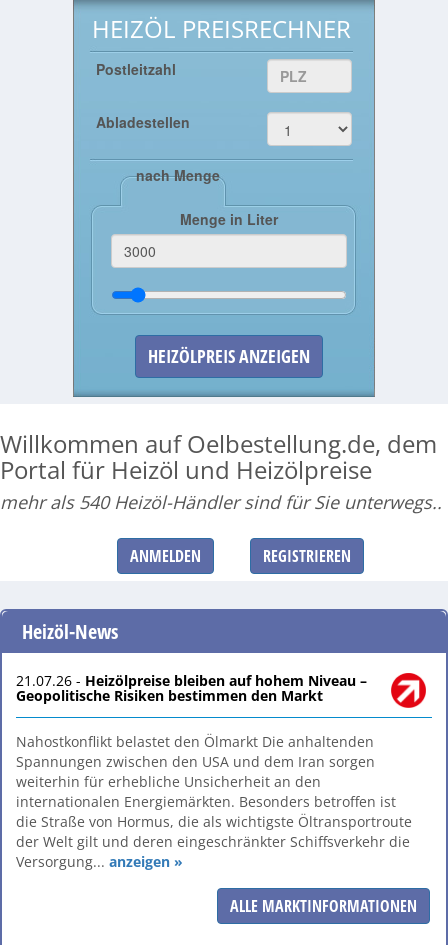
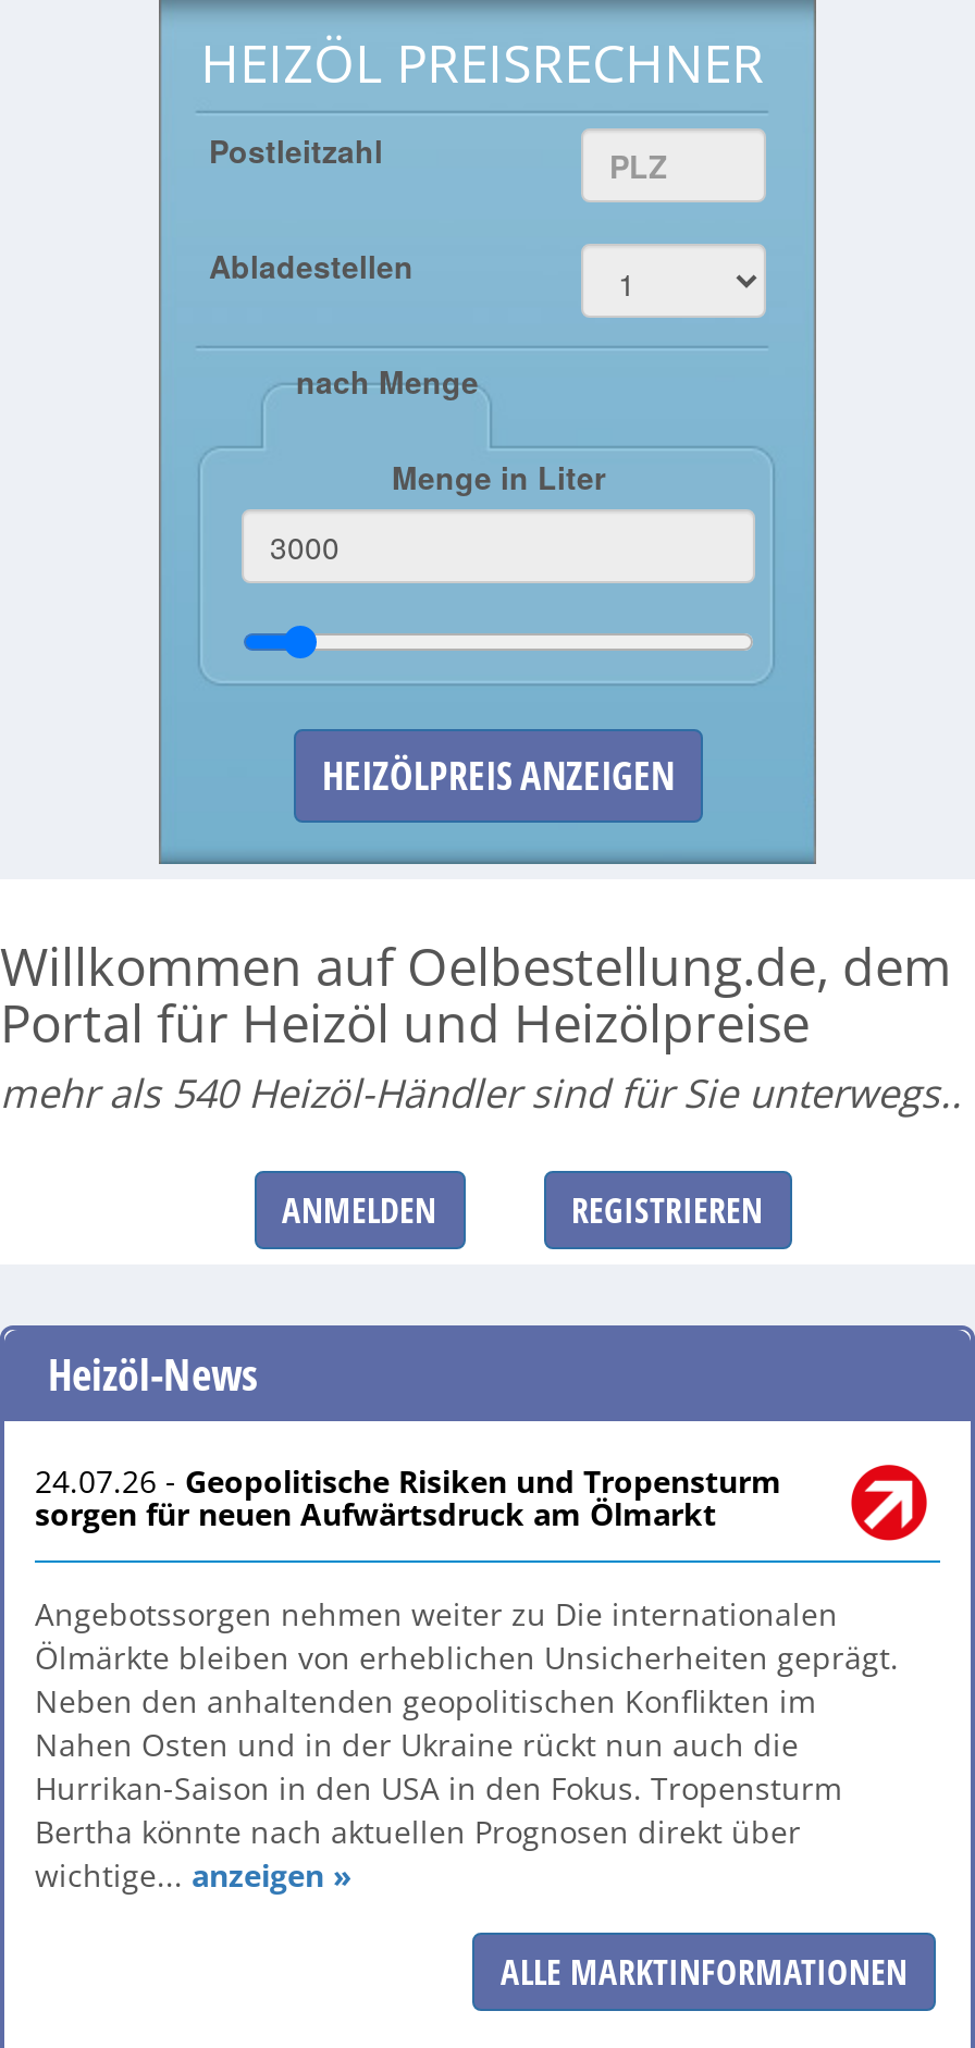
[16,671,367,705] 21.07.26 - Heizölpreise bleiben auf hohem Niveau – | Geopolitische Risiken bestimmen den Markt -> [35,1460,781,1534] 24.07.26 - Geopolitische Risiken und Tropensturm | sorgen für neuen Aufwärtsdruck am Ölmarkt
[16,732,412,871] Nahostkonflikt belastet den Ölmarkt Die anhaltenden | Spannungen zwischen den USA und dem Iran sorgen | weiterhin für erhebliche Unsicherheit an den | internationalen Energiemärkten. Besonders betroffen ist | die Straße von Hormus, die als wichtigste Öltransportroute | der Welt gilt und deren eingeschränkter Schiffsverkehr die | Versorgung... anzeigen » -> [35,1593,899,1895] Angebotssorgen nehmen weiter zu Die internationalen | Ölmärkte bleiben von erheblichen Unsicherheiten geprägt. | Neben den anhaltenden geopolitischen Konflikten im | Nahen Osten und in der Ukraine rückt nun auch die | Hurrikan-Saison in den USA in den Fokus. Tropensturm | Bertha könnte nach aktuellen Prognosen direkt über | wichtige... anzeigen »

